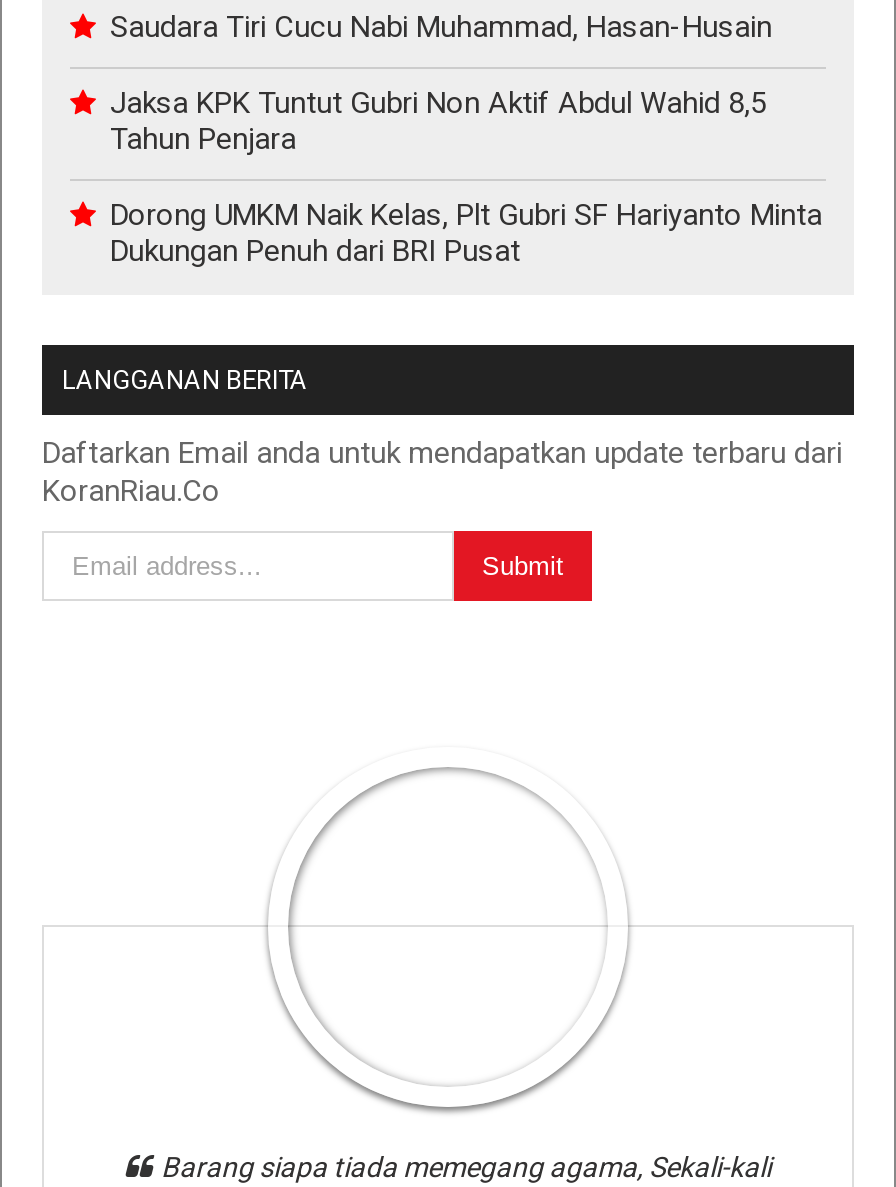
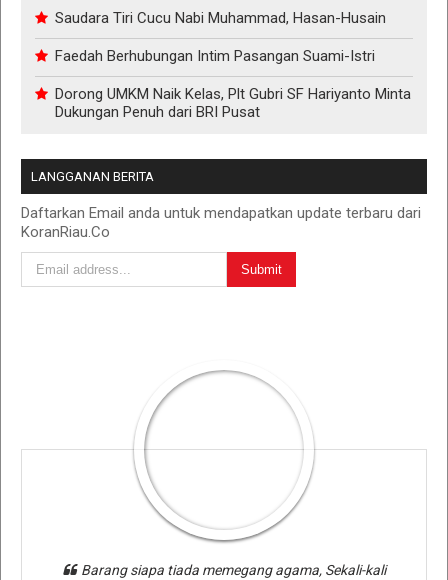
[110,85,766,157] Jaksa KPK Tuntut Gubri Non Aktif Abdul Wahid 8,5 | Tahun Penjara -> [55,47,375,65] Faedah Berhubungan Intim Pasangan Suami-Istri

